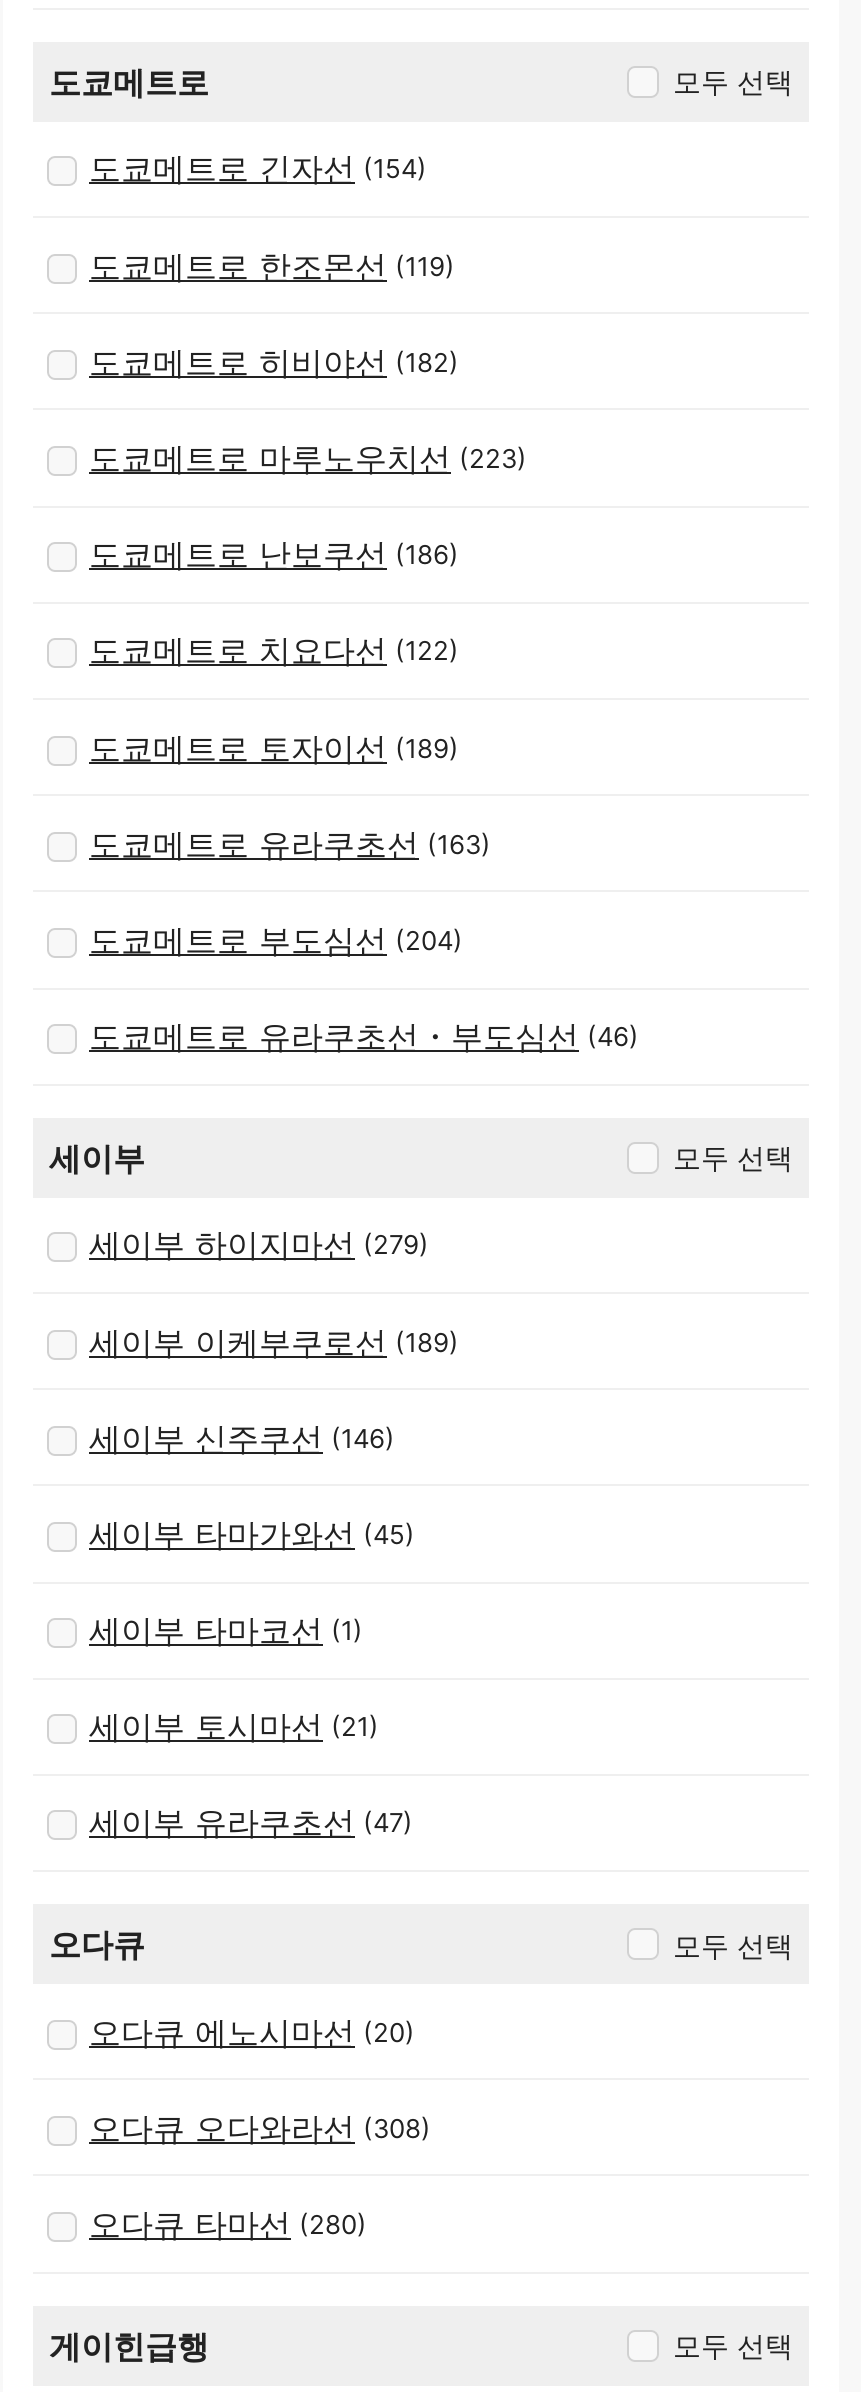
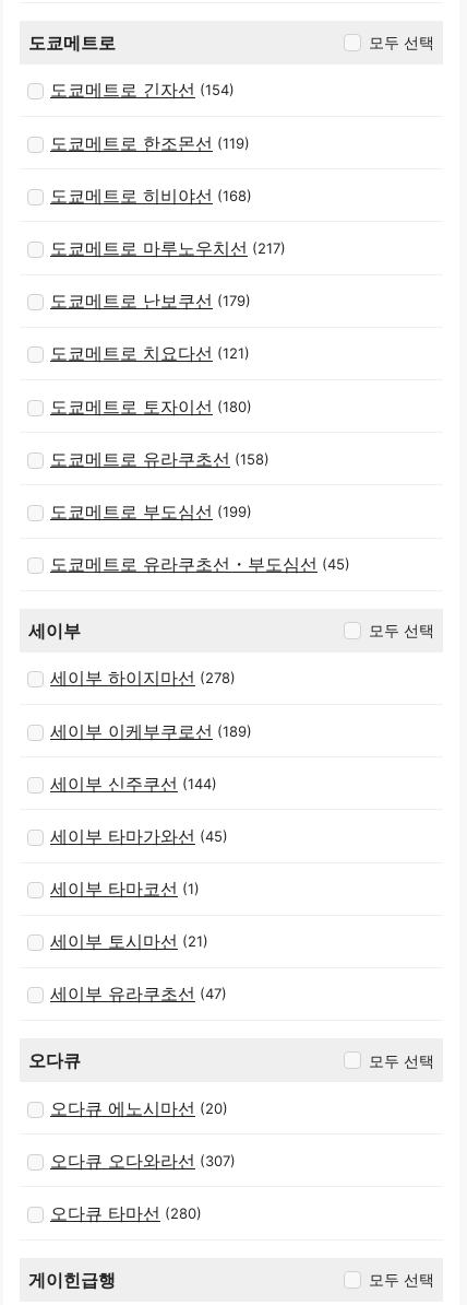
[89,342,459,382] 도쿄메트로 히비야선 (182) -> [50,184,252,206] 도쿄메트로 히비야선 (168)
[89,438,527,478] 도쿄메트로 마루노우치선 (223) -> [50,237,286,259] 도쿄메트로 마루노우치선 (217)
[89,534,459,574] 도쿄메트로 난보쿠선 (186) -> [50,290,251,312] 도쿄메트로 난보쿠선 (179)
[89,631,459,671] 도쿄메트로 치요다선 (122) -> [50,343,250,364] 도쿄메트로 치요다선 (121)
[89,727,459,767] 도쿄메트로 토자이선 (189) -> [50,395,252,417] 도쿄메트로 토자이선 (180)
[89,824,491,864] 도쿄메트로 유라쿠초선 (163) -> [50,448,270,470] 도쿄메트로 유라쿠초선 (158)
[89,920,463,960] 도쿄메트로 부도심선 (204) -> [50,501,252,522] 도쿄메트로 부도심선 (199)
[89,1016,639,1056] 도쿄메트로 유라쿠초선・부도심선 (46) -> [50,553,350,575] 도쿄메트로 유라쿠초선・부도심선 (45)
[89,1225,429,1265] 세이부 하이지마선 (279) -> [50,667,236,689] 세이부 하이지마선 (278)
[89,1417,395,1457] 세이부 신주쿠선 (146) -> [50,772,217,794] 세이부 신주쿠선 (144)
[89,2108,431,2148] 오다큐 오다와라선 (308) -> [50,1150,236,1171] 오다큐 오다와라선 (307)

